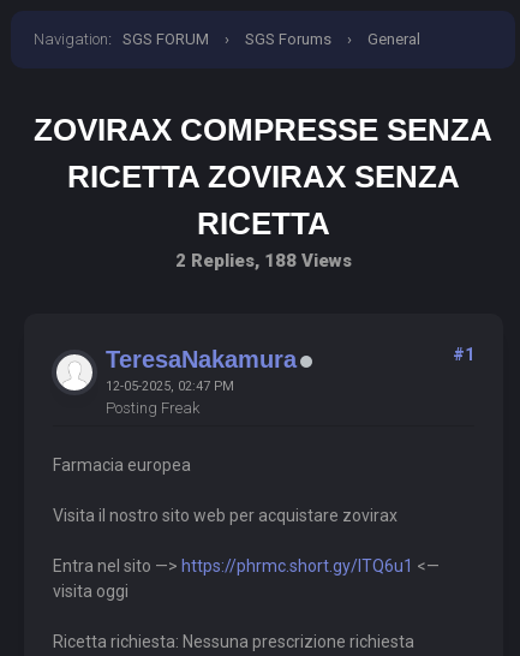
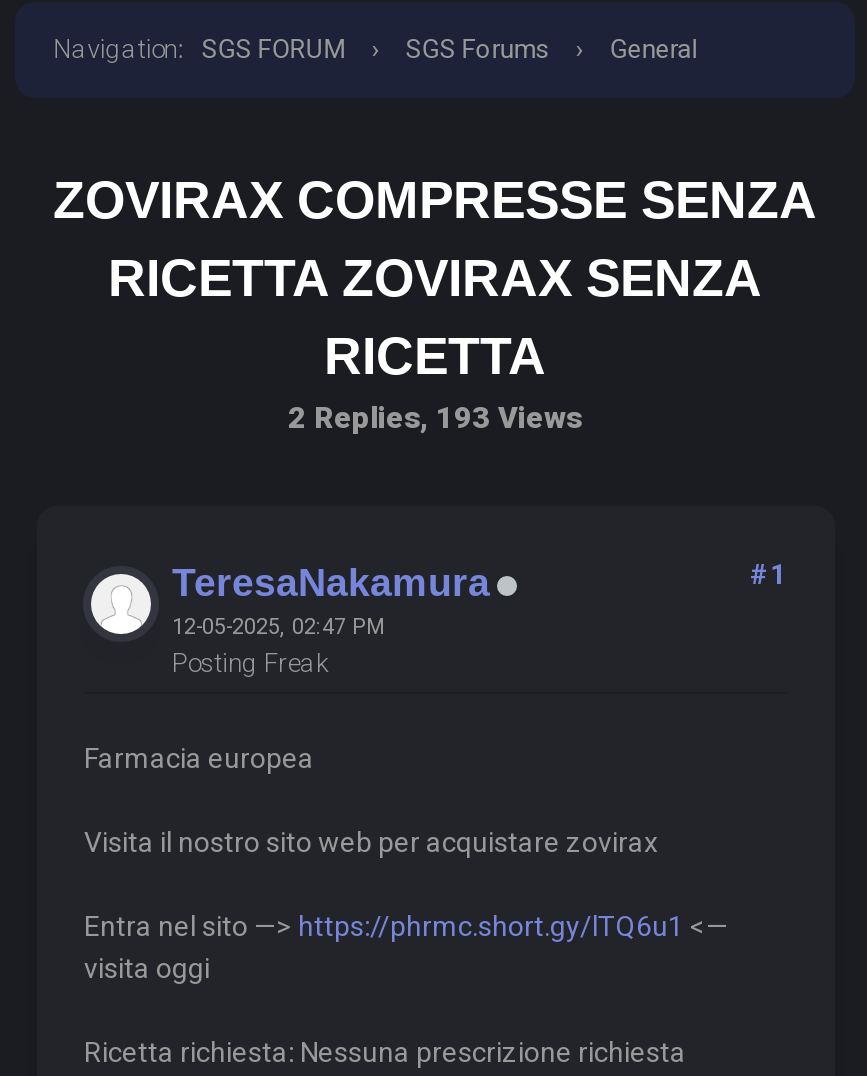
[175,250,351,272] 2 Replies, 188 Views -> [288,400,582,436] 2 Replies, 193 Views

